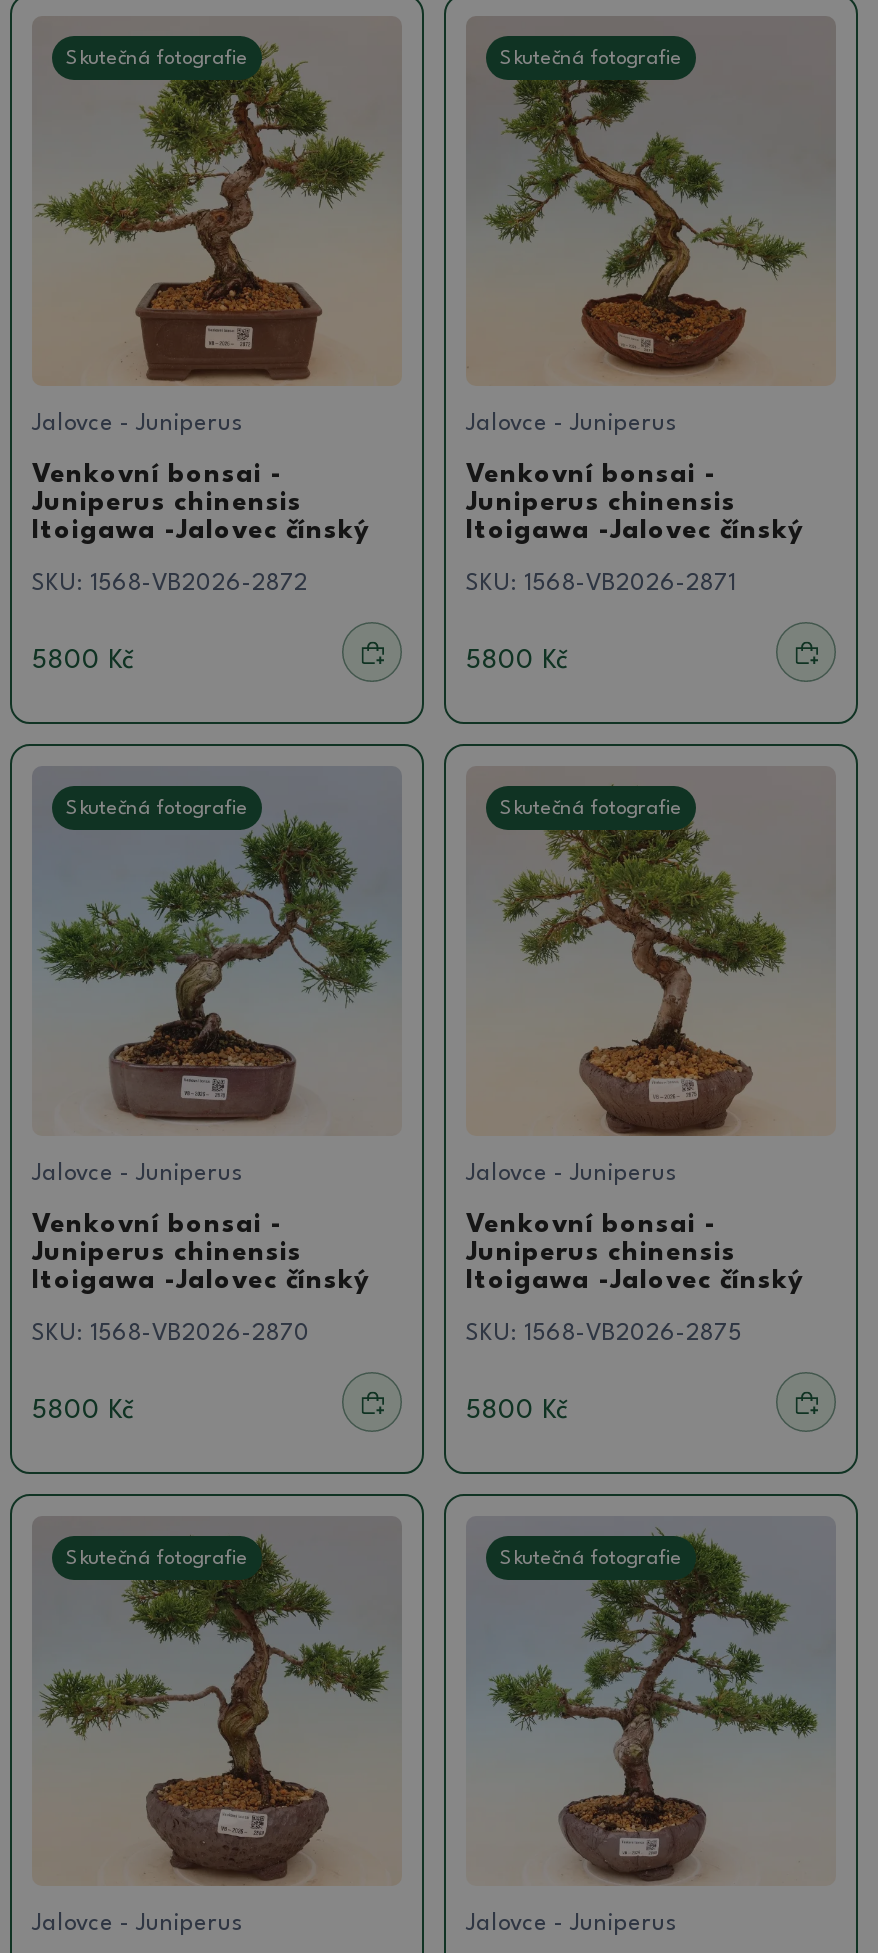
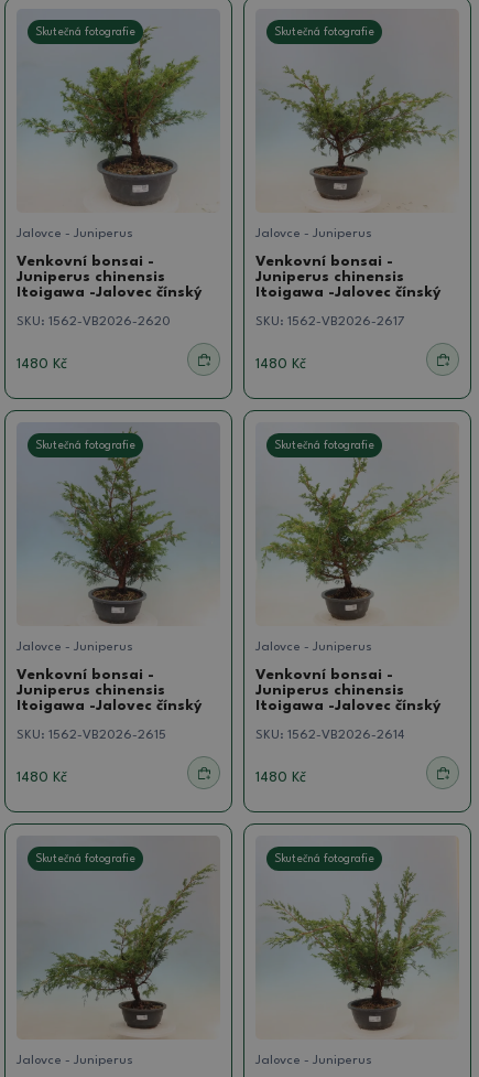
[34,18,400,386] [image] -> [18,11,218,212] [image]
[466,18,836,384] [image] -> [257,10,458,211] [image]
[32,573,308,597] SKU: 1568-VB2026-2872 -> [17,316,171,329] SKU: 1562-VB2026-2620
[466,573,736,597] SKU: 1568-VB2026-2871 -> [255,316,405,329] SKU: 1562-VB2026-2617
[32,649,134,675] 5800 Kč -> [17,357,67,372] 1480 Kč
[466,649,568,675] 5800 Kč -> [255,357,306,372] 1480 Kč
[466,768,834,1138] [image] -> [257,423,458,626] [image]
[38,810,400,1134] [image] -> [19,450,218,625] [image]
[32,1323,310,1347] SKU: 1568-VB2026-2870 -> [17,729,166,742] SKU: 1562-VB2026-2615
[466,1323,742,1347] SKU: 1568-VB2026-2875 -> [255,729,404,742] SKU: 1562-VB2026-2614
[32,1399,134,1425] 5800 Kč -> [17,771,67,785] 1480 Kč
[466,1399,568,1425] 5800 Kč -> [255,771,306,785] 1480 Kč
[34,1518,402,1884] [image] -> [17,838,219,1037] [image]
[480,1520,836,1886] [image] -> [257,839,458,1038] [image]

